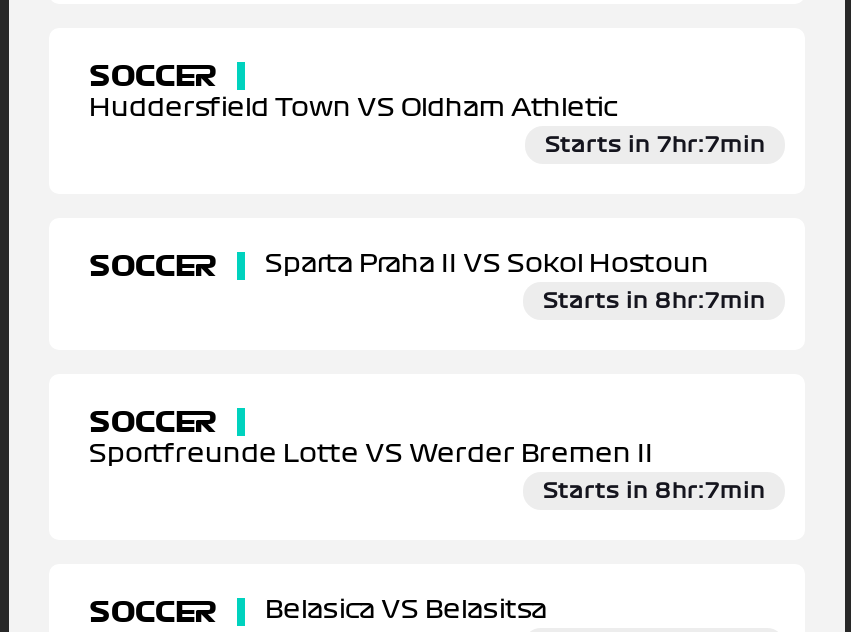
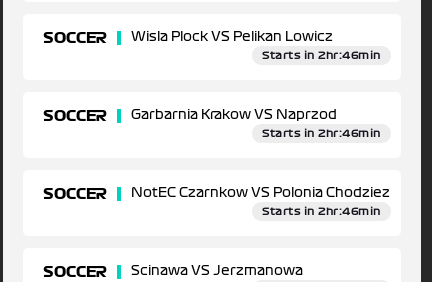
[89,96,619,120] Huddersfield Town VS Oldham Athletic -> [131,31,333,43] Wisla Plock VS Pelikan Lowicz
[545,134,765,156] Starts in 7hr:7min -> [262,50,381,61] Starts in 2hr:46min
[265,252,709,276] Sparta Praha II VS Sokol Hostoun -> [131,109,337,121] Garbarnia Krakow VS Naprzod
[543,290,765,312] Starts in 8hr:7min -> [262,128,381,139] Starts in 2hr:46min
[89,442,653,466] Sportfreunde Lotte VS Werder Bremen II -> [131,187,390,199] NotEC Czarnkow VS Polonia Chodziez
[543,480,765,502] Starts in 8hr:7min -> [262,206,381,217] Starts in 2hr:46min
[265,598,547,622] Belasica VS Belasitsa -> [131,265,303,277] Scinawa VS Jerzmanowa

